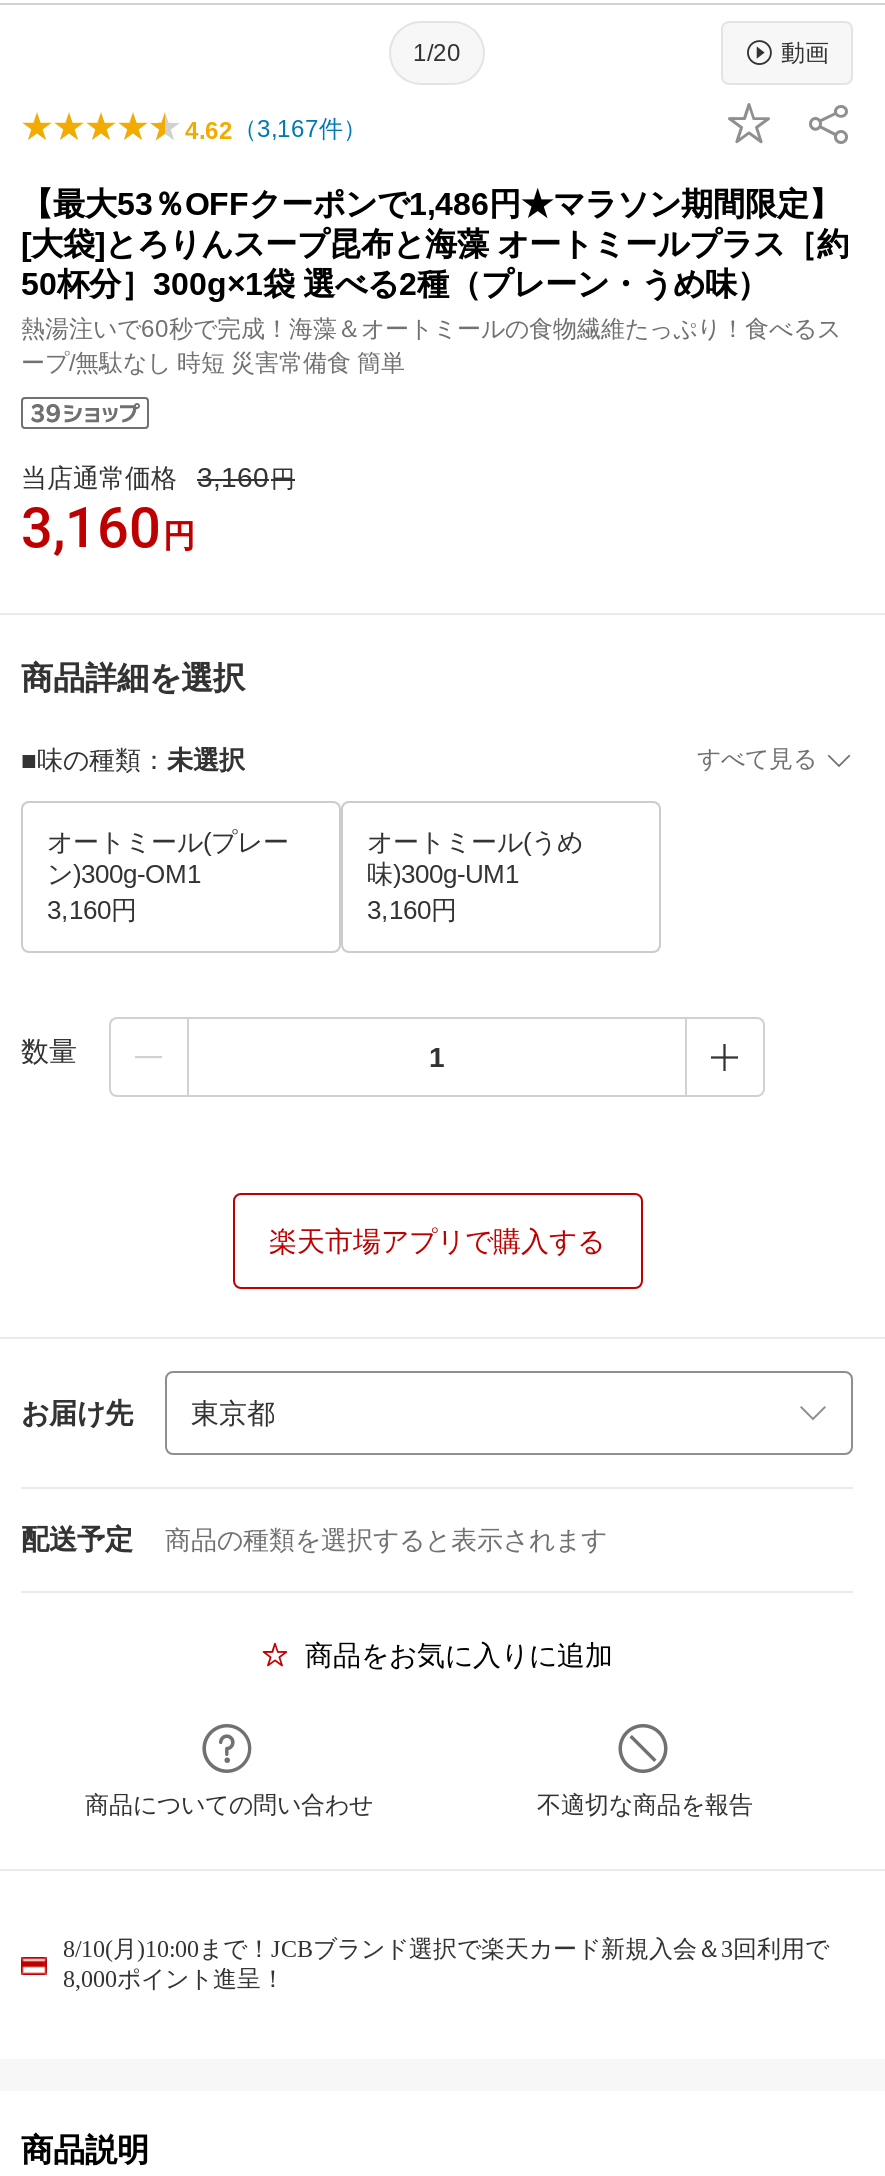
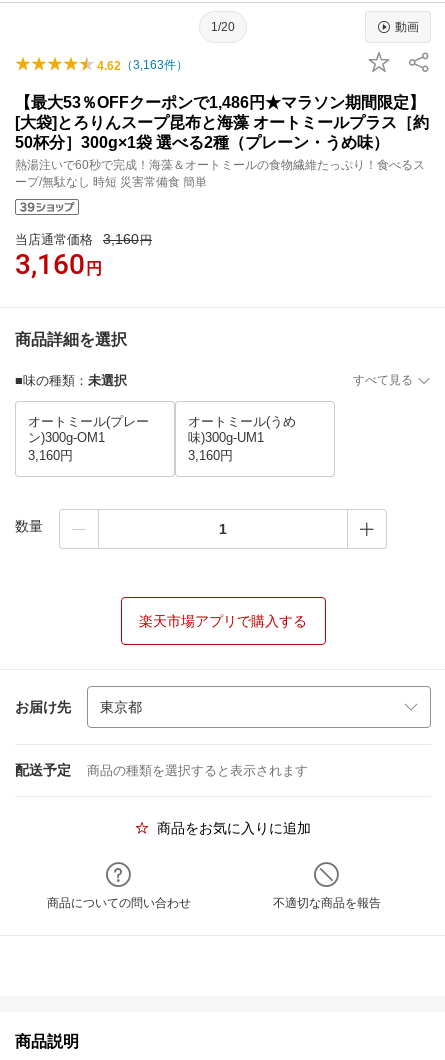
[185,115,367,145] 4.62（3,167件） -> [97,58,188,73] 4.62（3,163件）
[63,1935,829,1993] 8/10(月)10:00まで！JCBブランド選択で楽天カード新規入会＆3回利用で | 8,000ポイント進呈！ -> none

